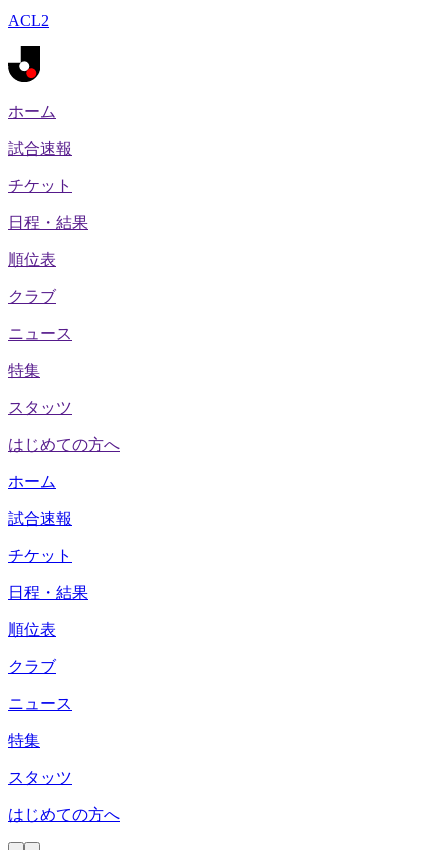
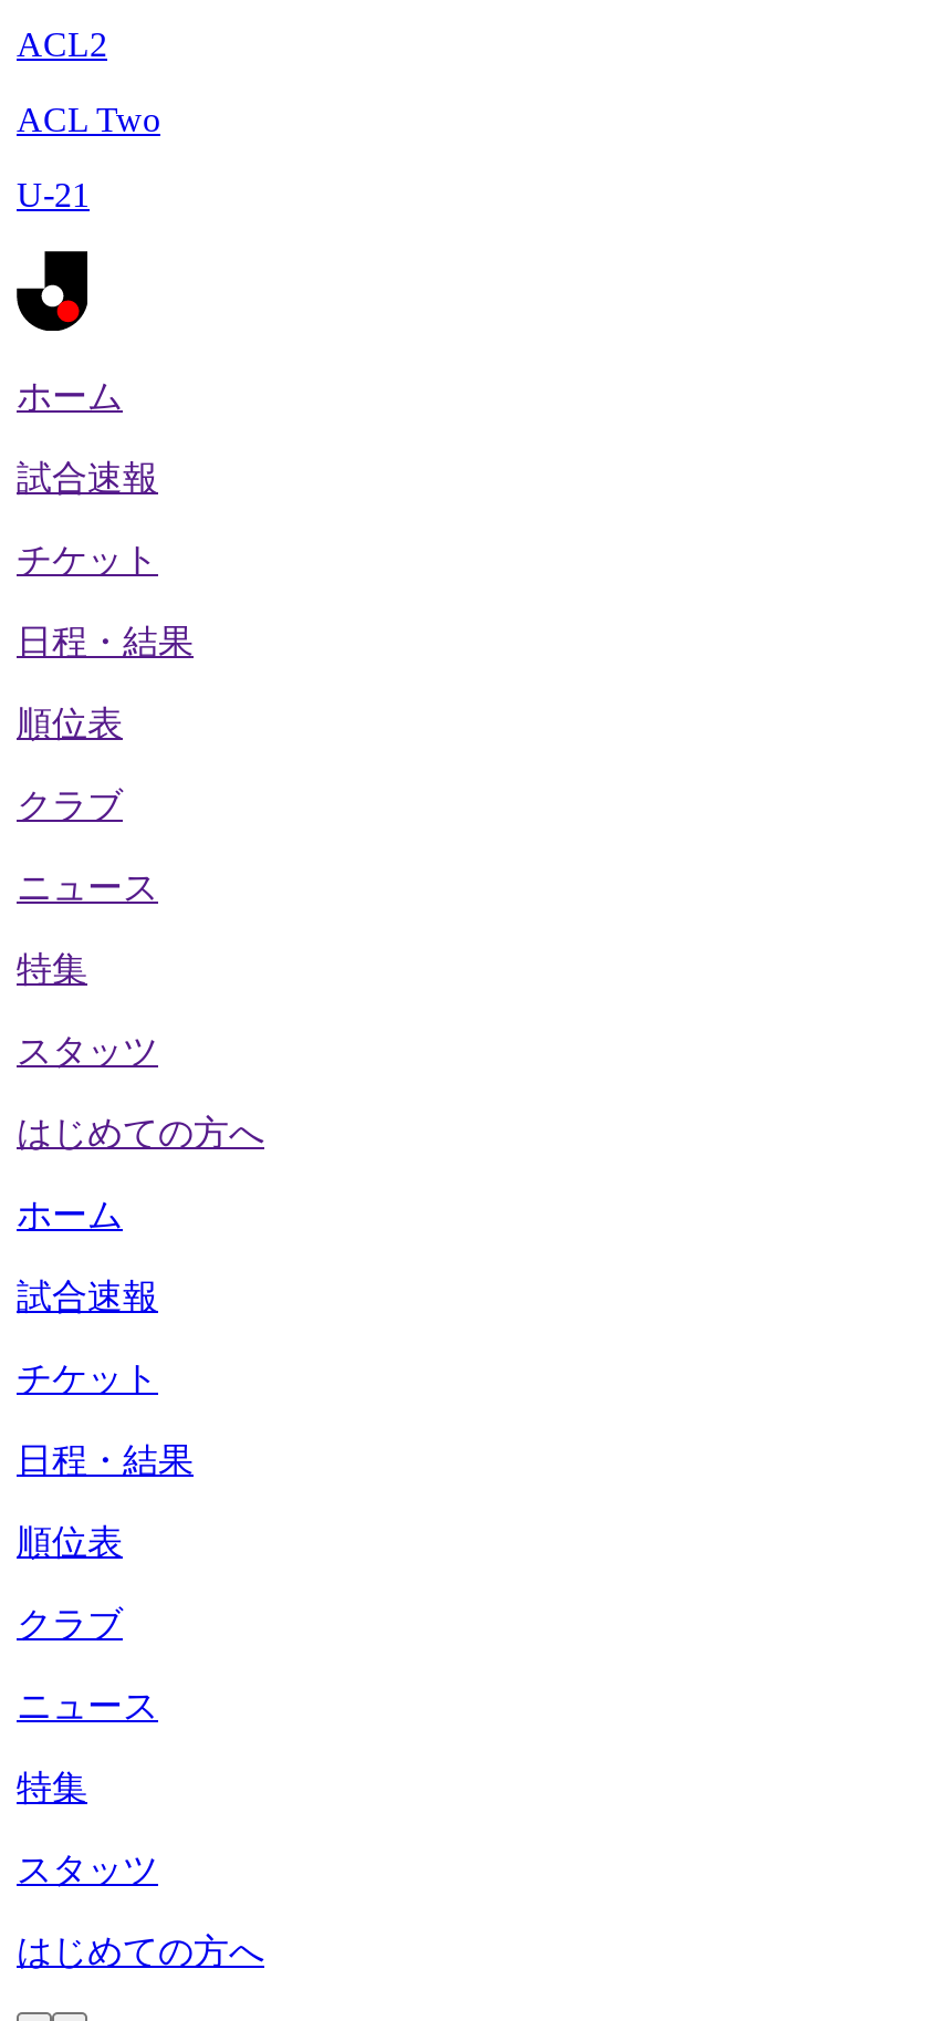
none -> [17,101,160,213] ACL Two | U-21

